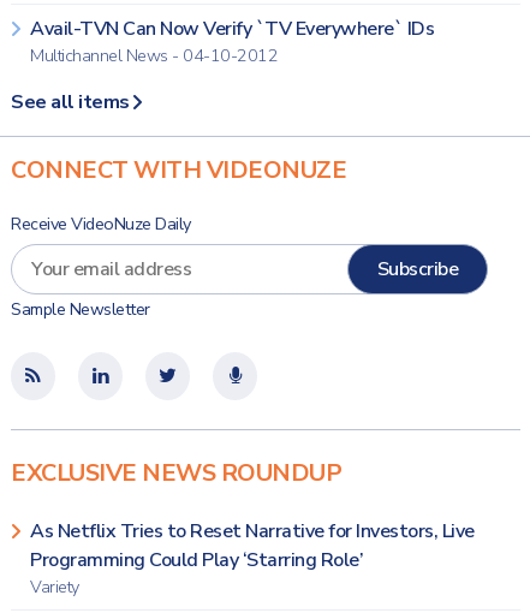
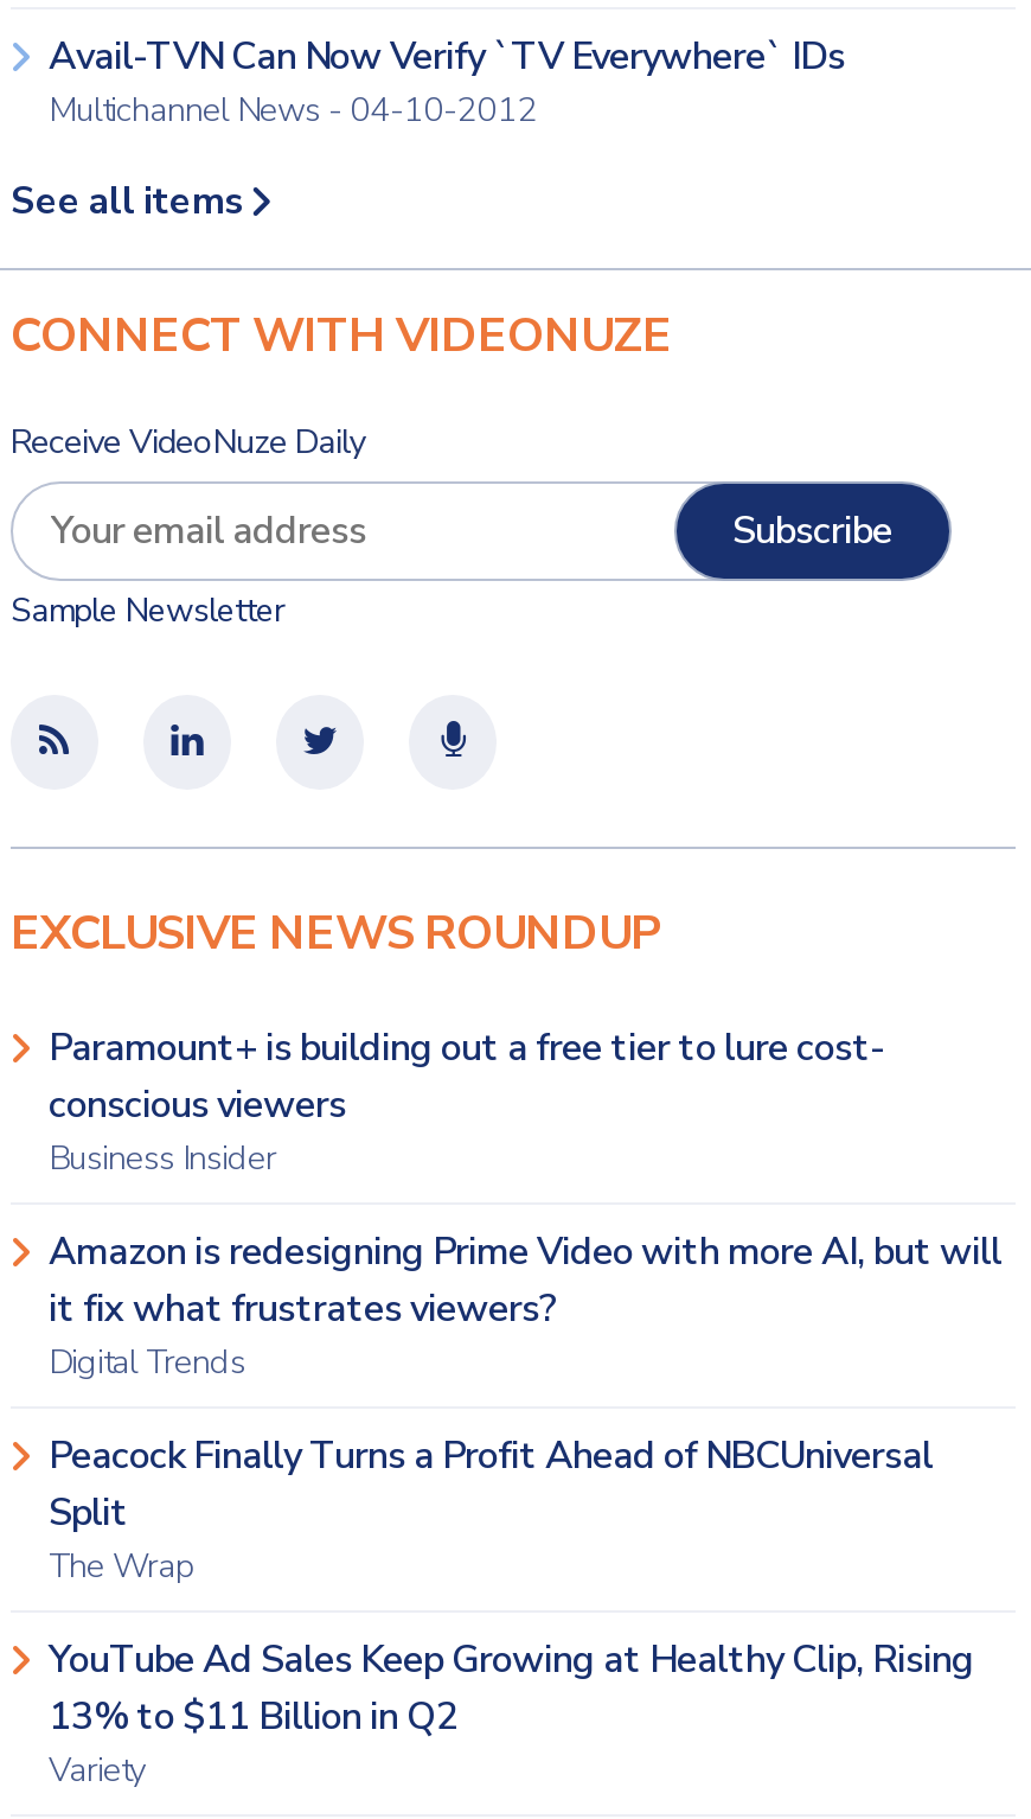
[30,518,474,573] As Netflix Tries to Reset Narrative for Investors, Live | Programming Could Play ‘Starring Role’ -> [49,1022,1001,1743] Paramount+ is building out a free tier to lure cost- | conscious viewers | Business Insider | Amazon is redesigning Prime Video with more AI, but will | it fix what frustrates viewers? | Digital Trends | Peacock Finally Turns a Profit Ahead of NBCUniversal | Split | The Wrap | YouTube Ad Sales Keep Growing at Healthy Clip, Rising | 13% to $11 Billion in Q2

